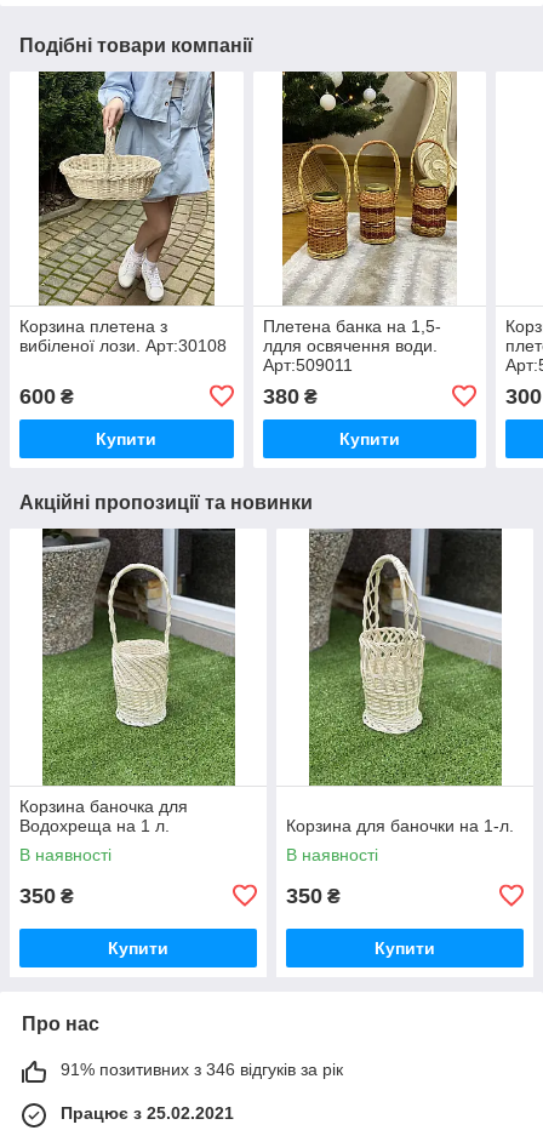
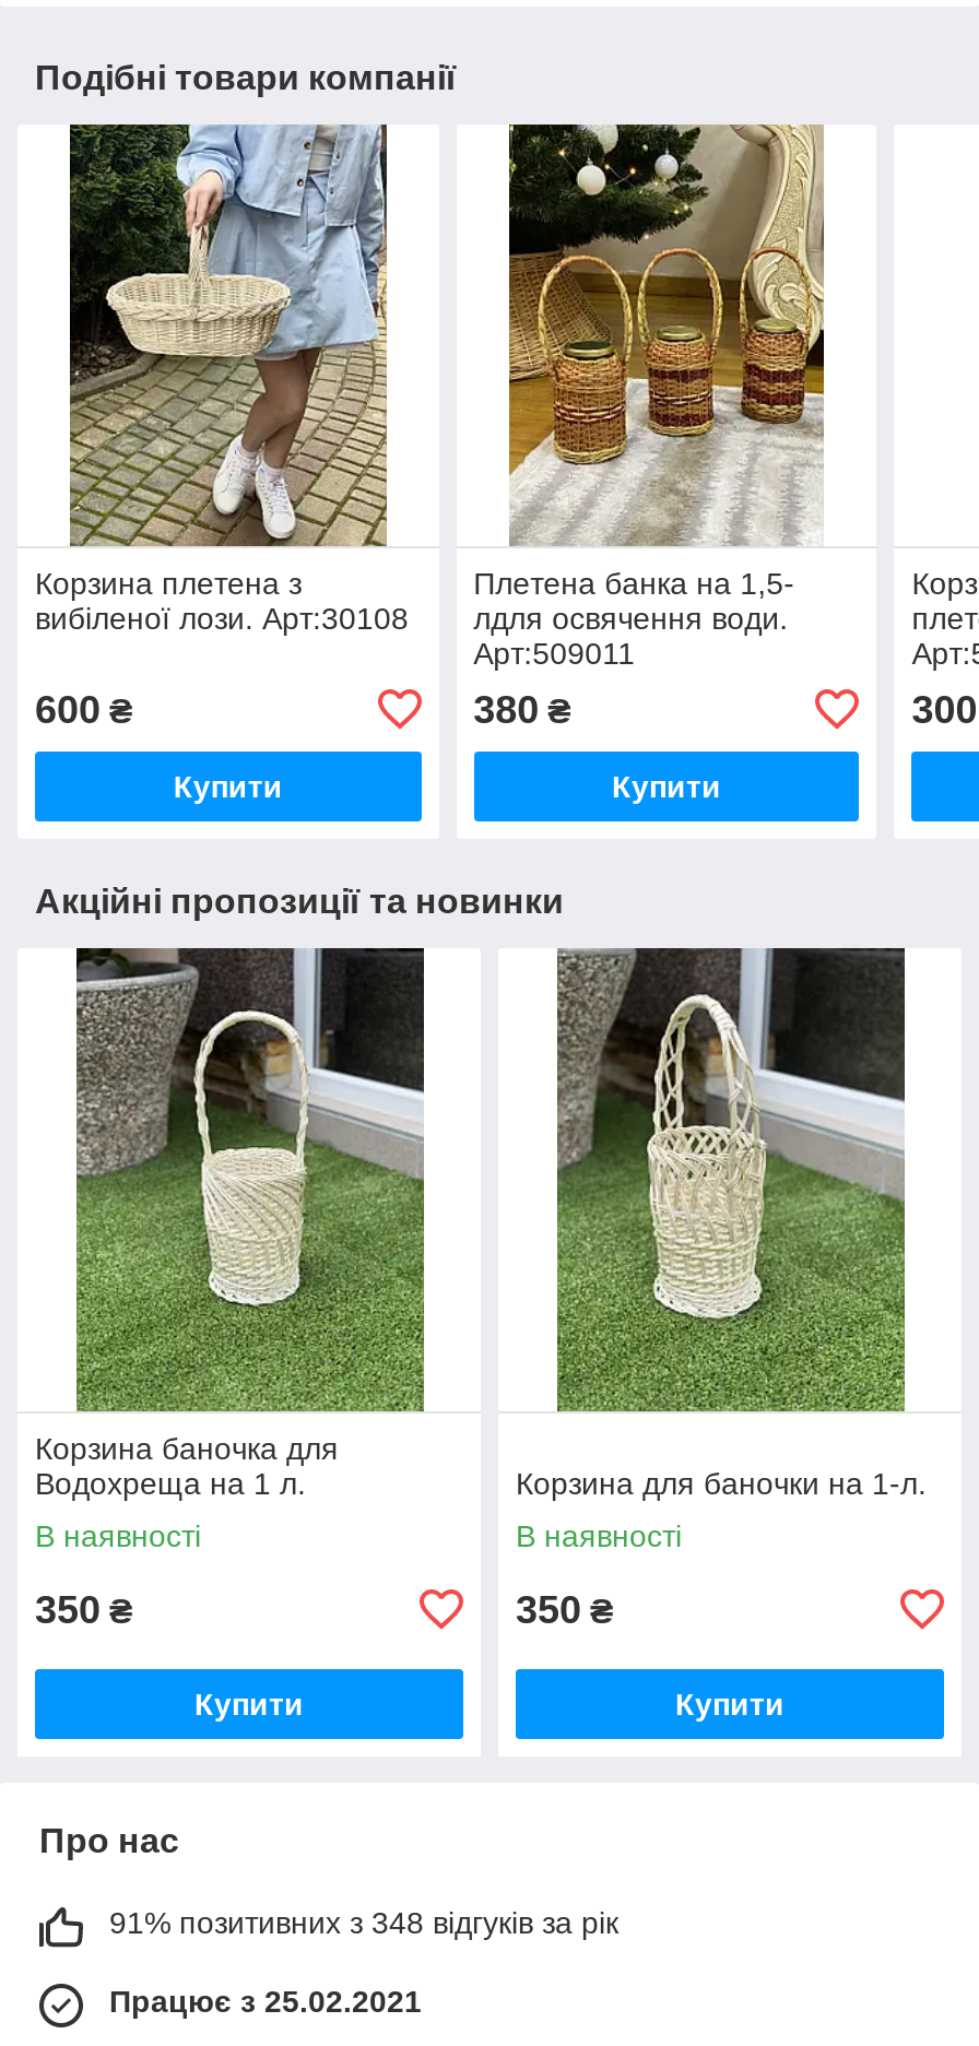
[61,1059,343,1079] 91% позитивних з 346 відгуків за рік -> [109,1905,618,1940] 91% позитивних з 348 відгуків за рік

